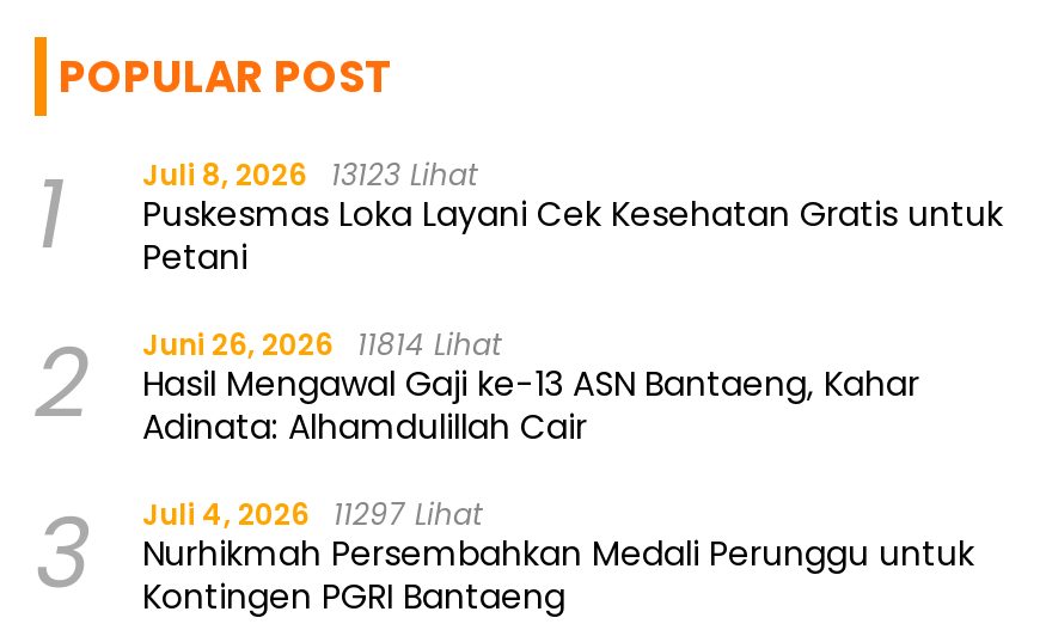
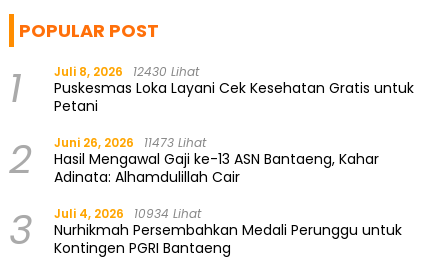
[35,146,1003,280] 1 Juli 8, 2026 13123 Lihat Puskesmas Loka Layani Cek Kesehatan Gratis untuk Petani -> [9,60,414,116] 1 Juli 8, 2026 12430 Lihat Puskesmas Loka Layani Cek Kesehatan Gratis untuk Petani
[35,316,919,450] 2 Juni 26, 2026 11814 Lihat Hasil Mengawal Gaji ke-13 ASN Bantaeng, Kahar Adinata: Alhamdulillah Cair -> [9,131,379,187] 2 Juni 26, 2026 11473 Lihat Hasil Mengawal Gaji ke-13 ASN Bantaeng, Kahar Adinata: Alhamdulillah Cair
[35,486,974,620] 3 Juli 4, 2026 11297 Lihat Nurhikmah Persembahkan Medali Perunggu untuk Kontingen PGRI Bantaeng -> [9,202,402,258] 3 Juli 4, 2026 10934 Lihat Nurhikmah Persembahkan Medali Perunggu untuk Kontingen PGRI Bantaeng

